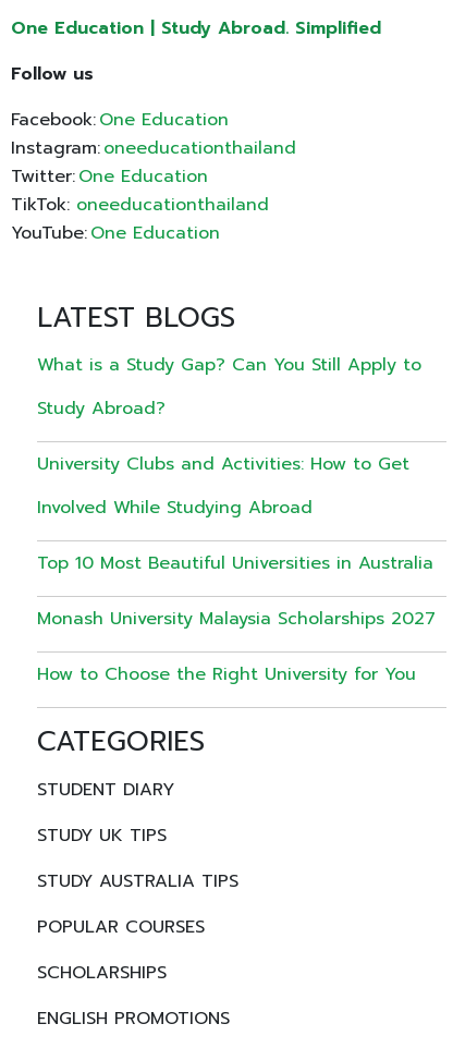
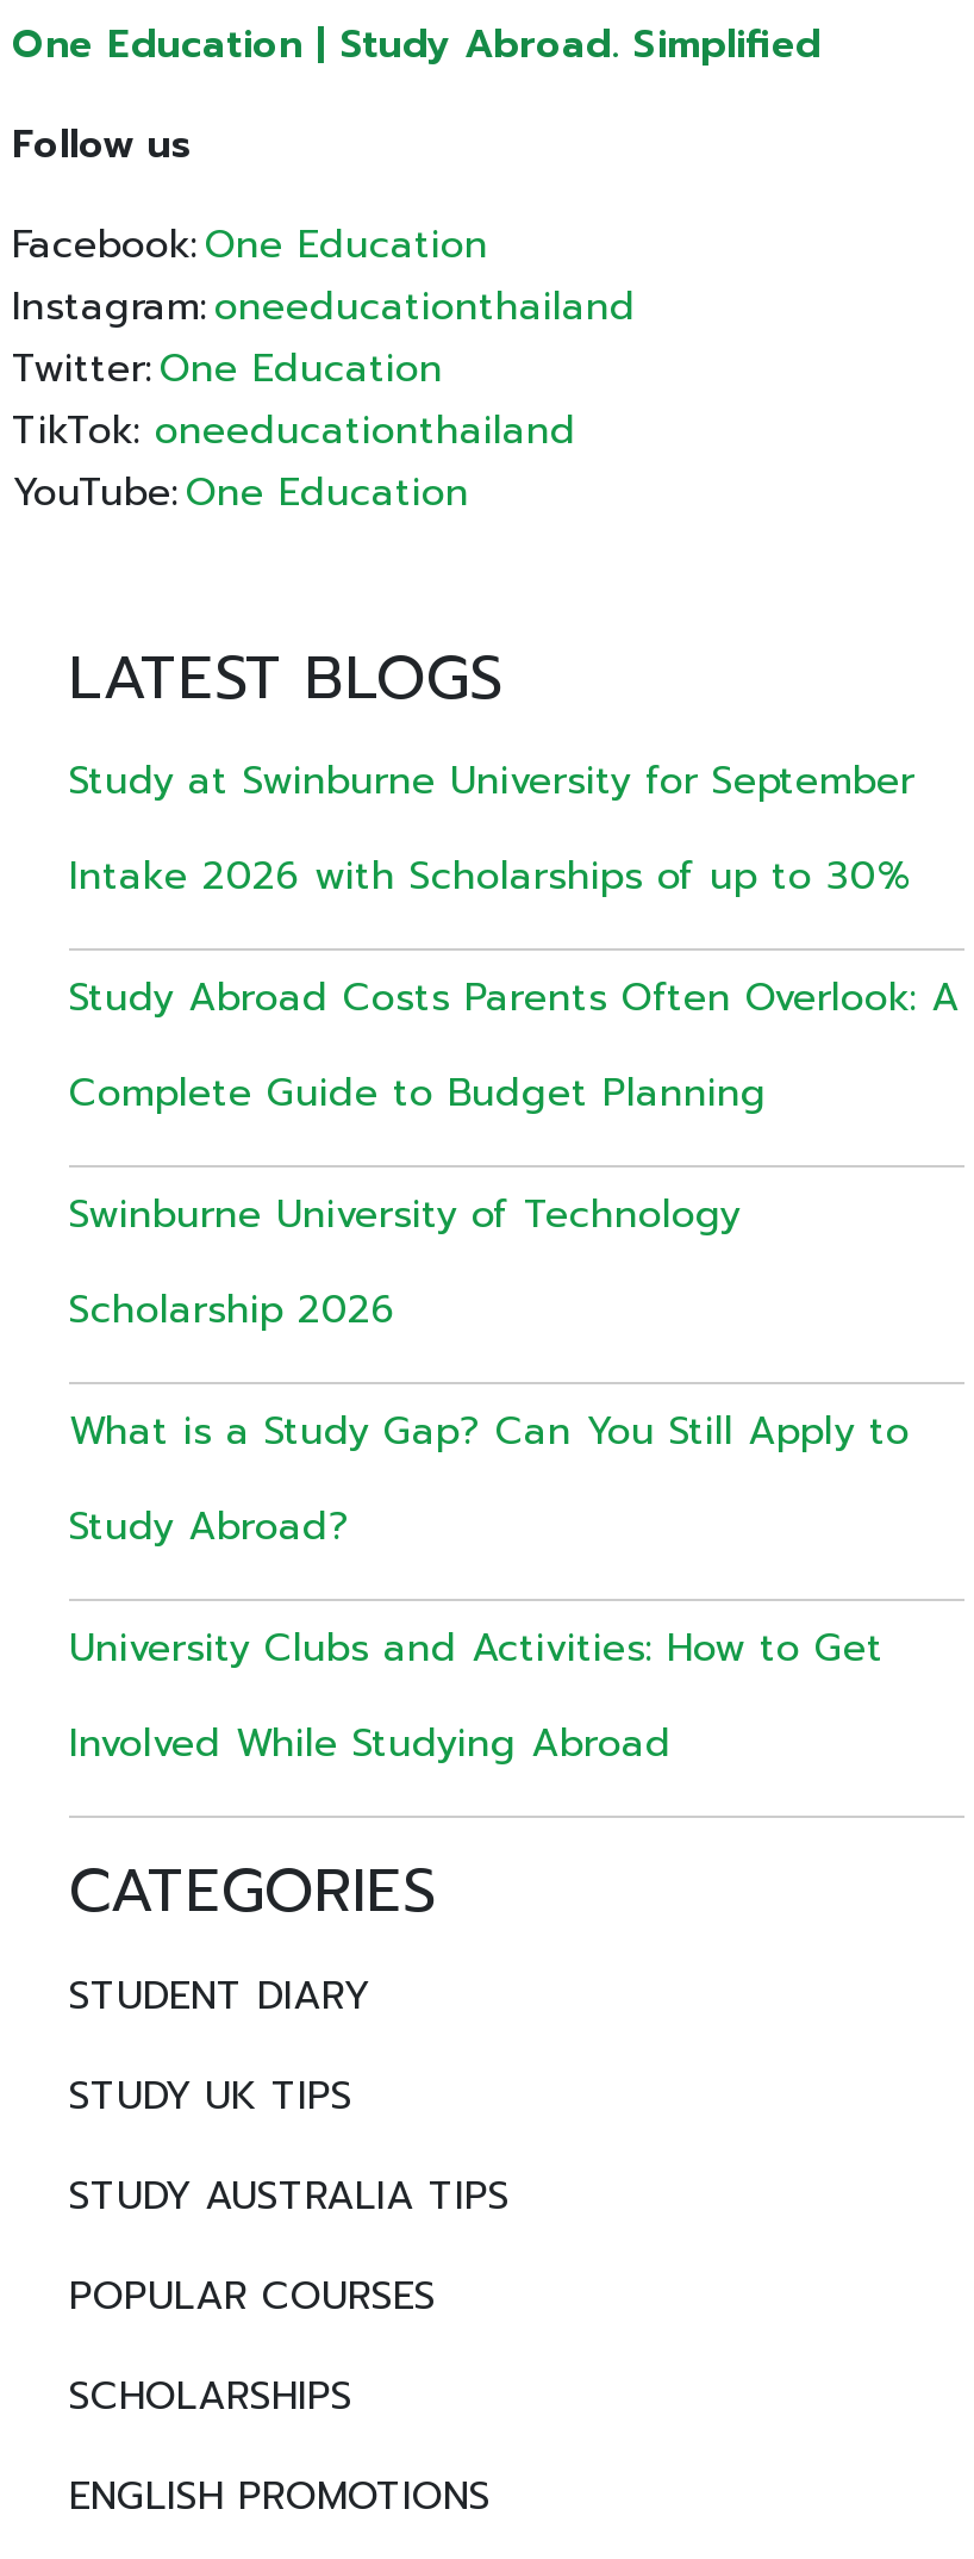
none -> [69,752,960,1338] Study at Swinburne University for September | Intake 2026 with Scholarships of up to 30% | Study Abroad Costs Parents Often Overlook: A | Complete Guide to Budget Planning | Swinburne University of Technology | Scholarship 2026
moved [37,352,421,520] -> [69,1403,910,1772]: What is a Study Gap? Can You Still Apply to | Study Abroad? | University Clubs and Activities: How to Get | Involved While Studying Abroad
[37,550,436,687] Top 10 Most Beautiful Universities in Australia | Monash University Malaysia Scholarships 2027 | How to Choose the Right University for You -> none

